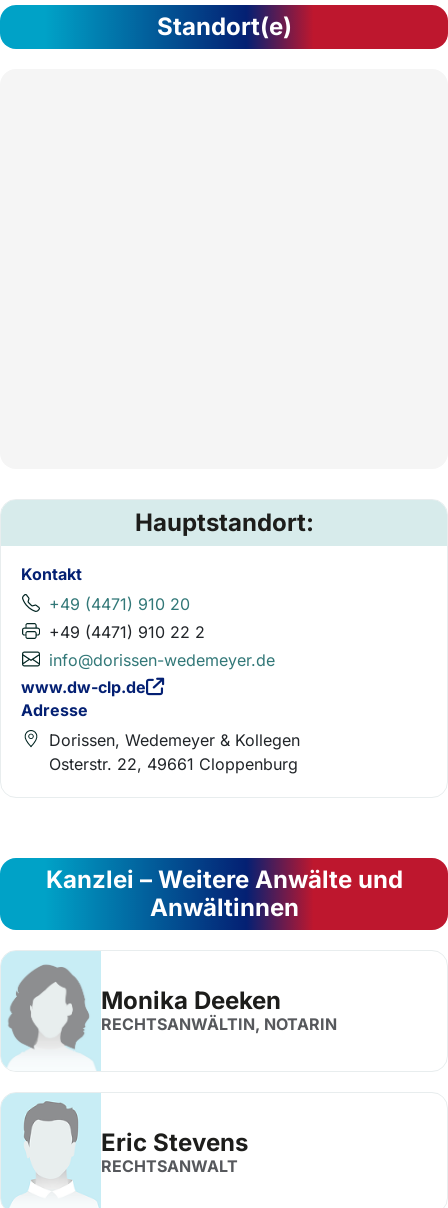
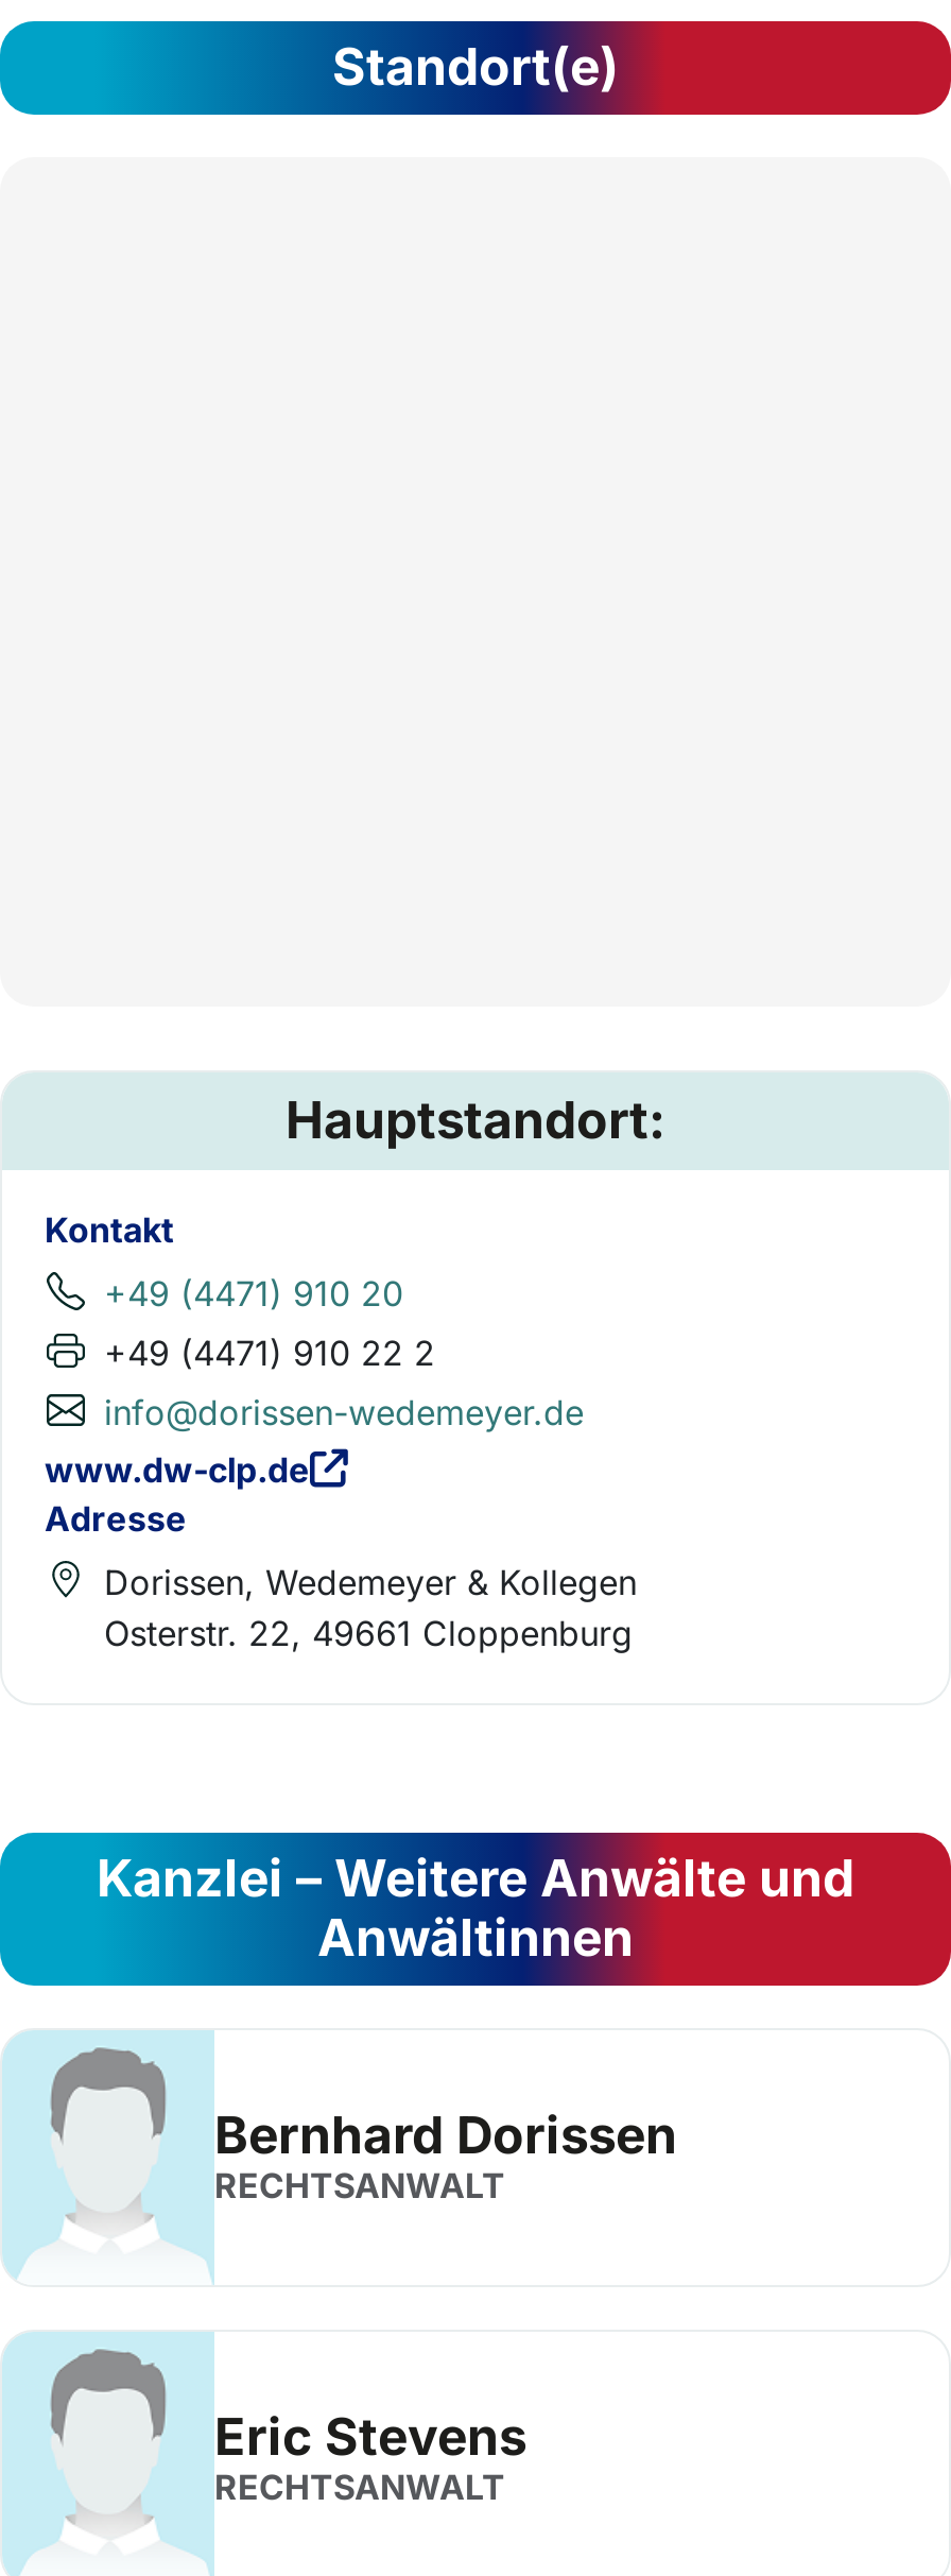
[8,960,337,1050] [image] | Monika Deeken | RECHTSANWÄLTIN, NOTARIN -> [19,2047,677,2238] [image] | Bernhard Dorissen | RECHTSANWALT

